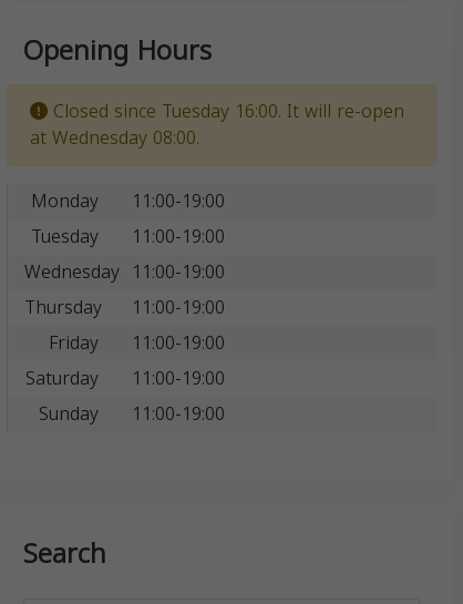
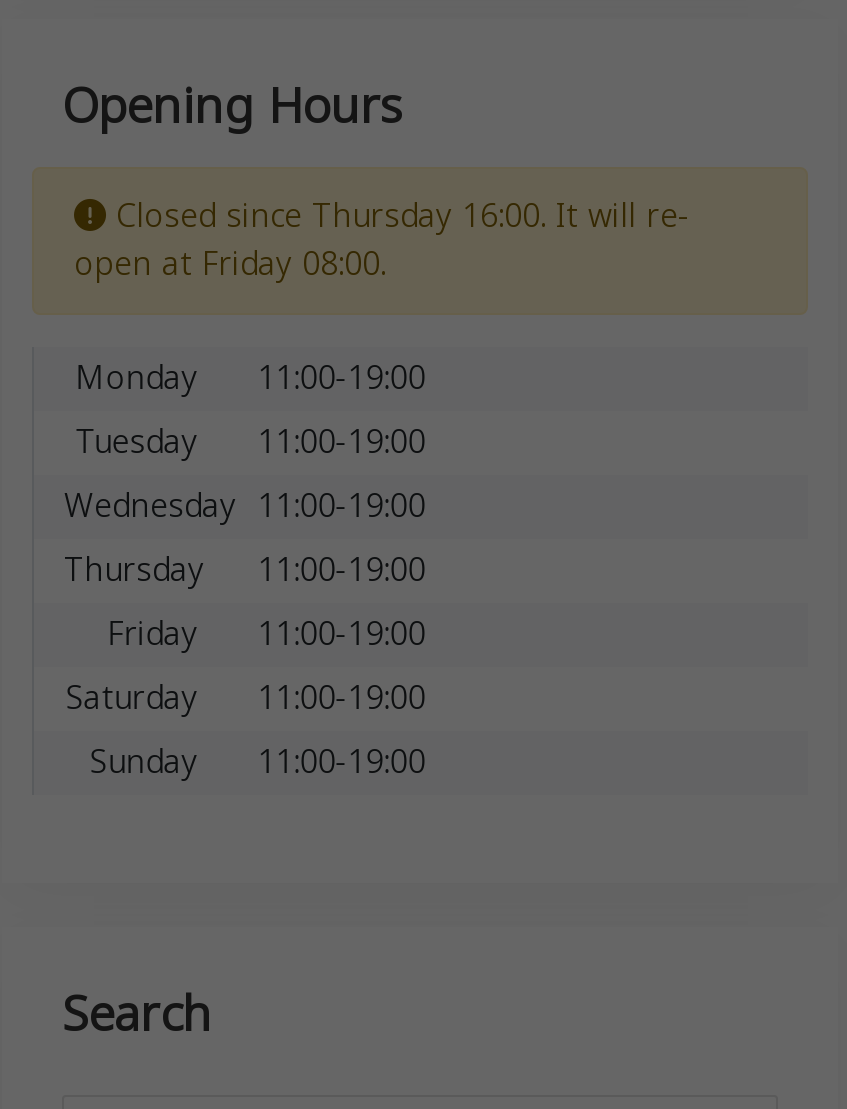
[30,95,404,156] Closed since Tuesday 16:00. It will re-open | at Wednesday 08:00. -> [74,186,690,296] Closed since Thursday 16:00. It will re- | open at Friday 08:00.

